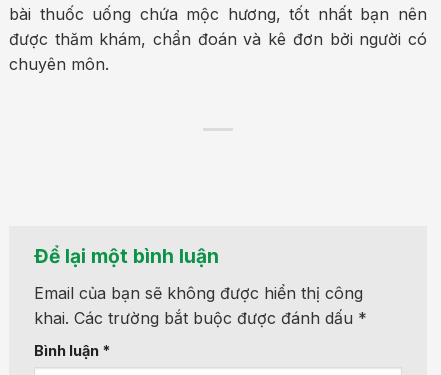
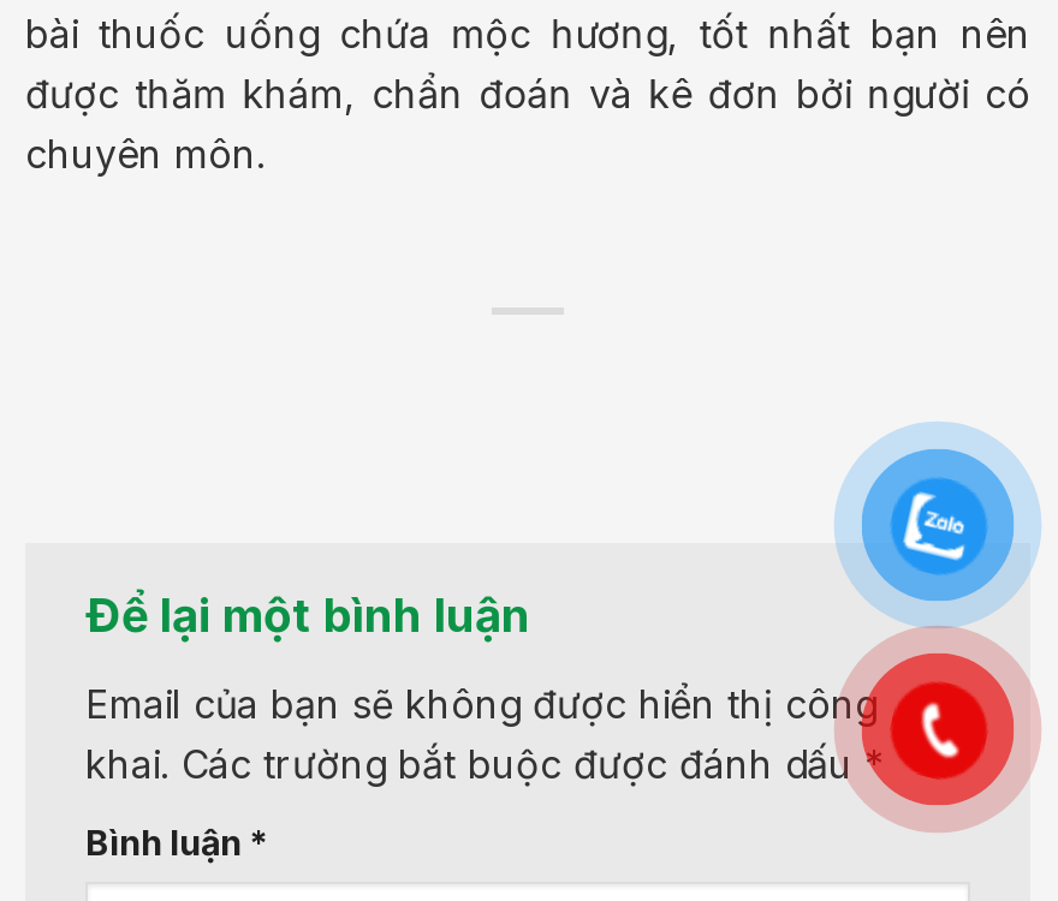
none -> [833,420,1042,831] [image]

